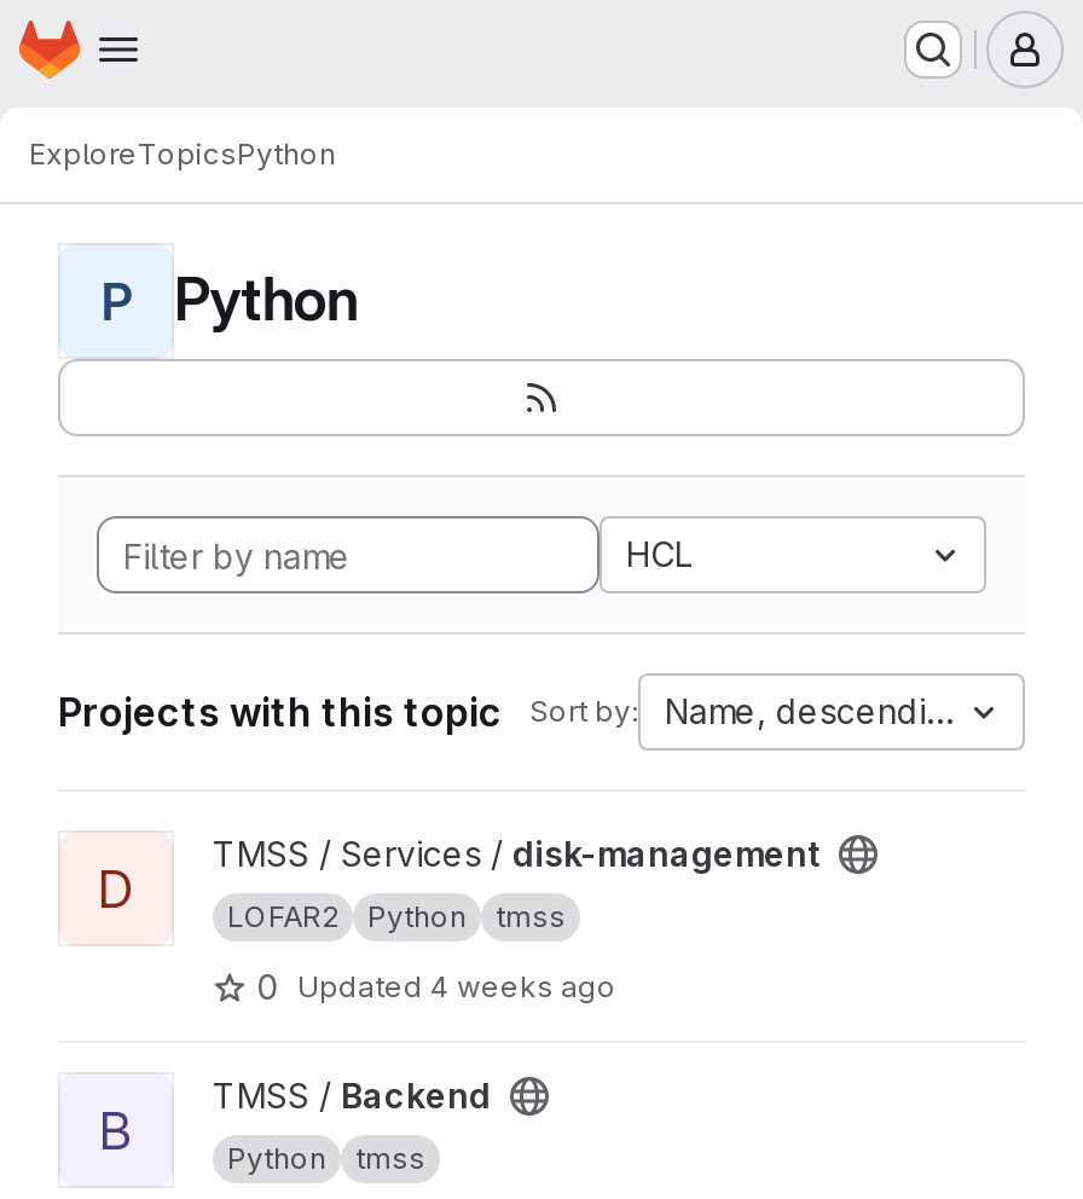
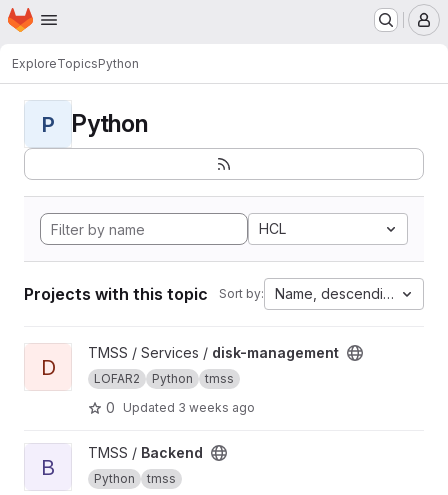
[256,966,616,1007] 0 Updated 4 weeks ago -> [106,399,255,416] 0 Updated 3 weeks ago

